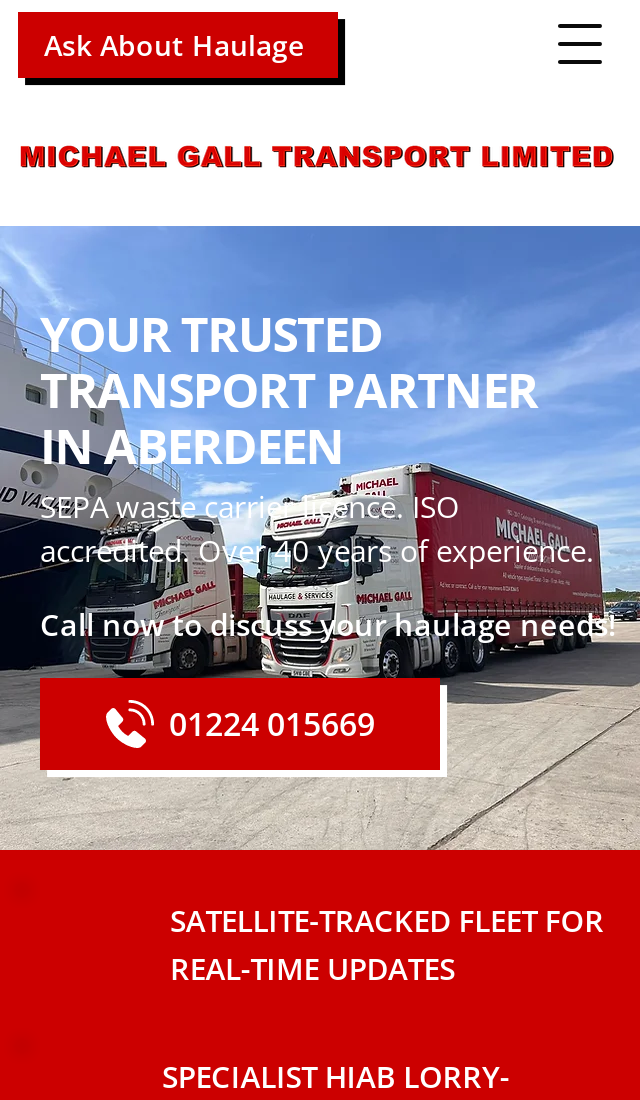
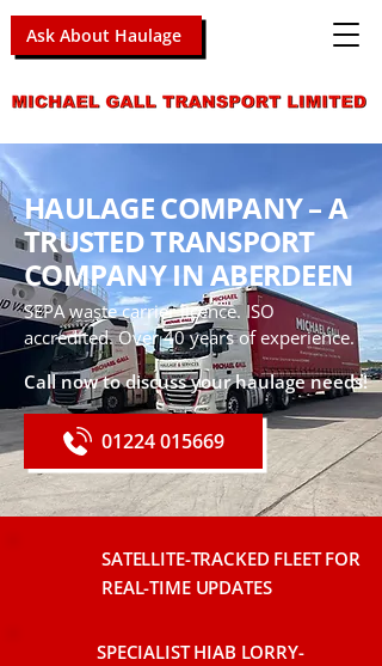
[40,300,538,478] YOUR TRUSTED | TRANSPORT PARTNER | IN ABERDEEN -> [24,188,354,294] HAULAGE COMPANY – A | TRUSTED TRANSPORT | COMPANY IN ABERDEEN

